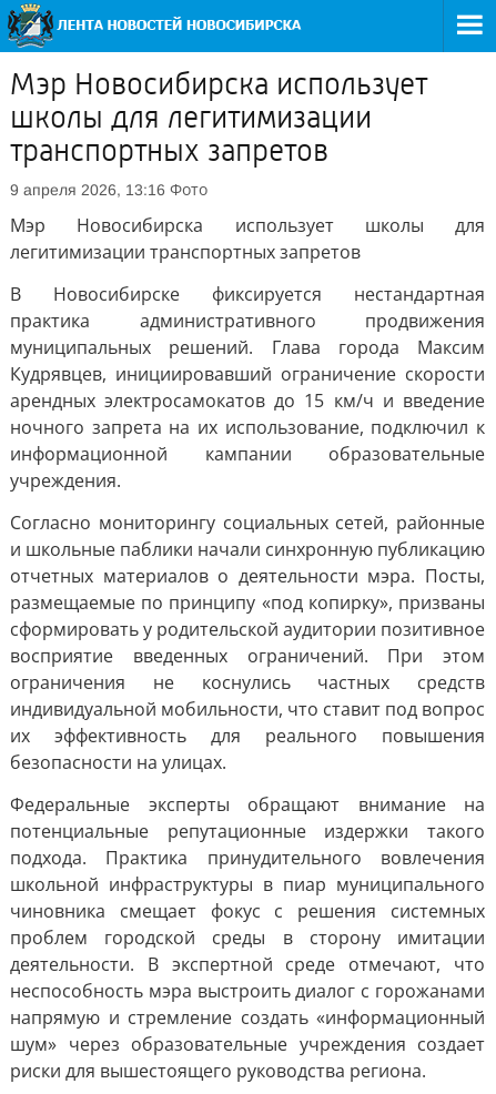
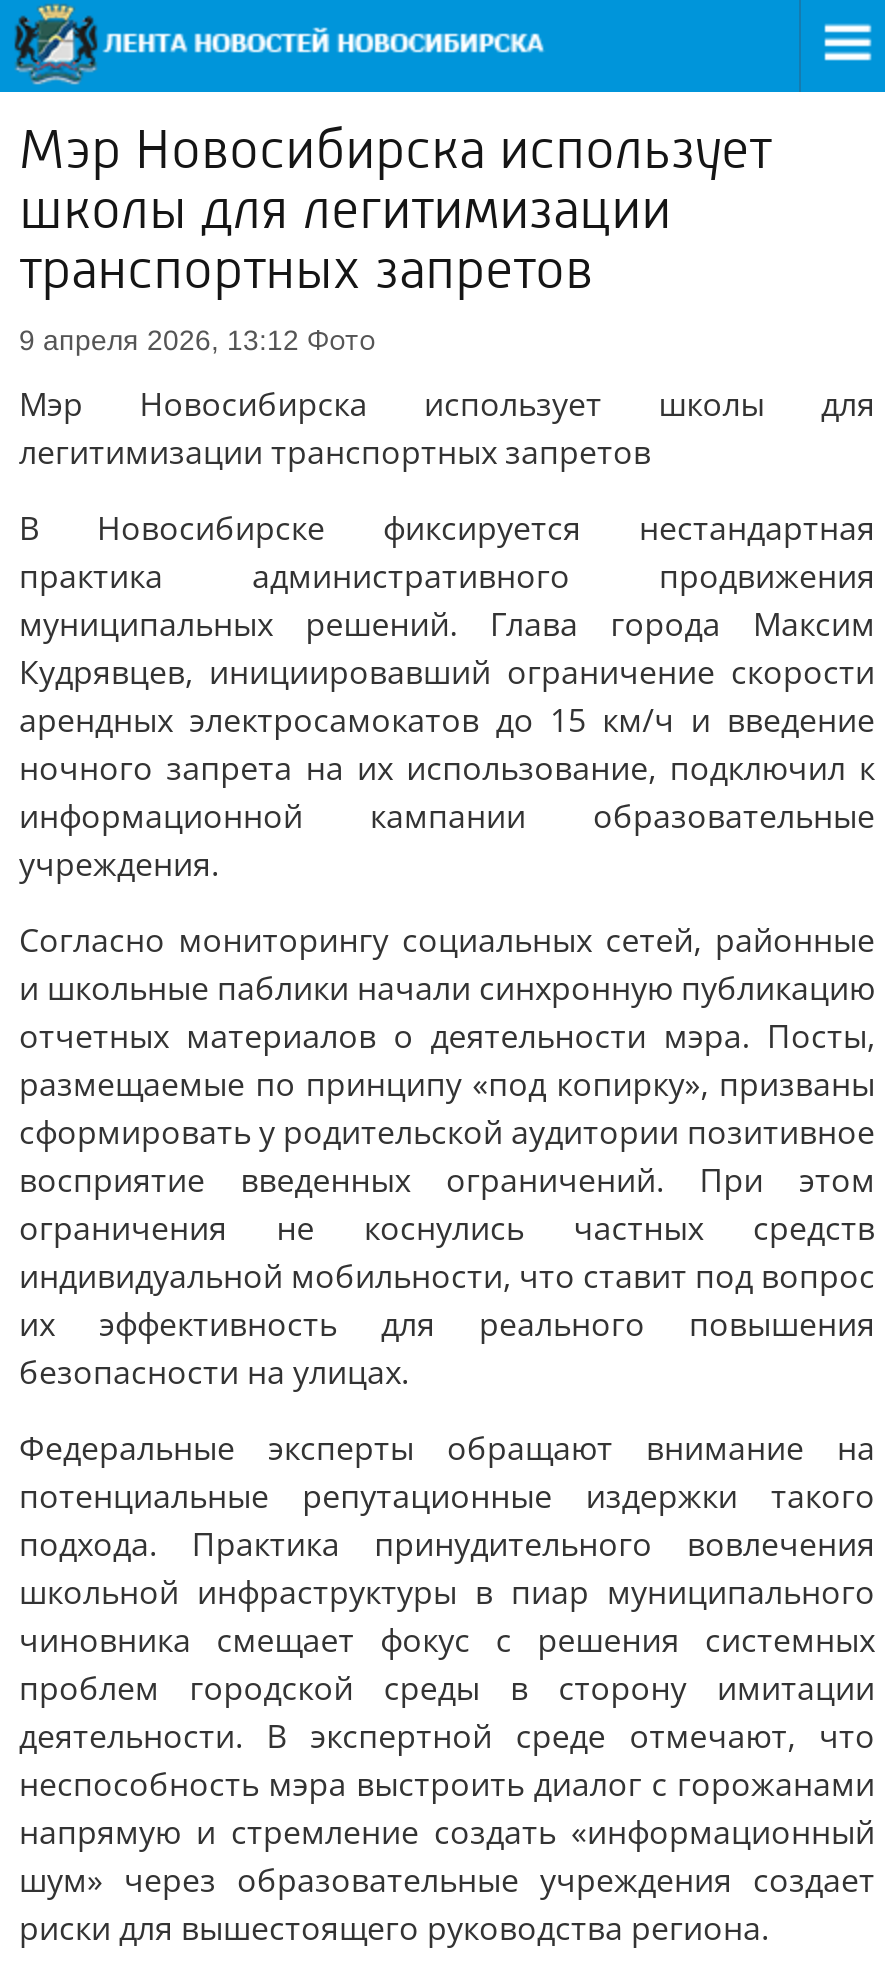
[10,179,207,200] 9 апреля 2026, 13:16 Фото -> [19,320,375,358] 9 апреля 2026, 13:12 Фото

